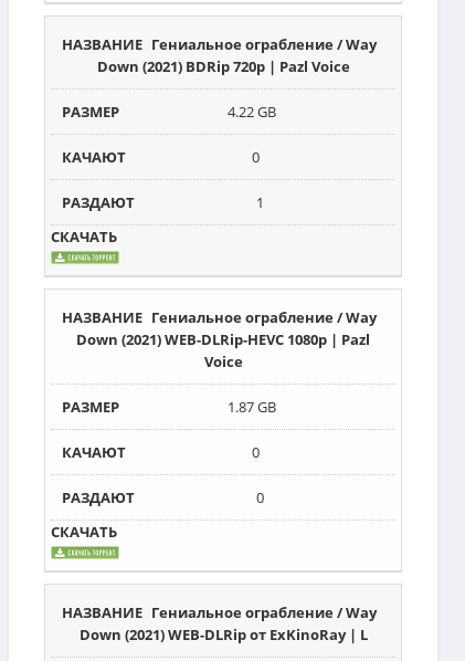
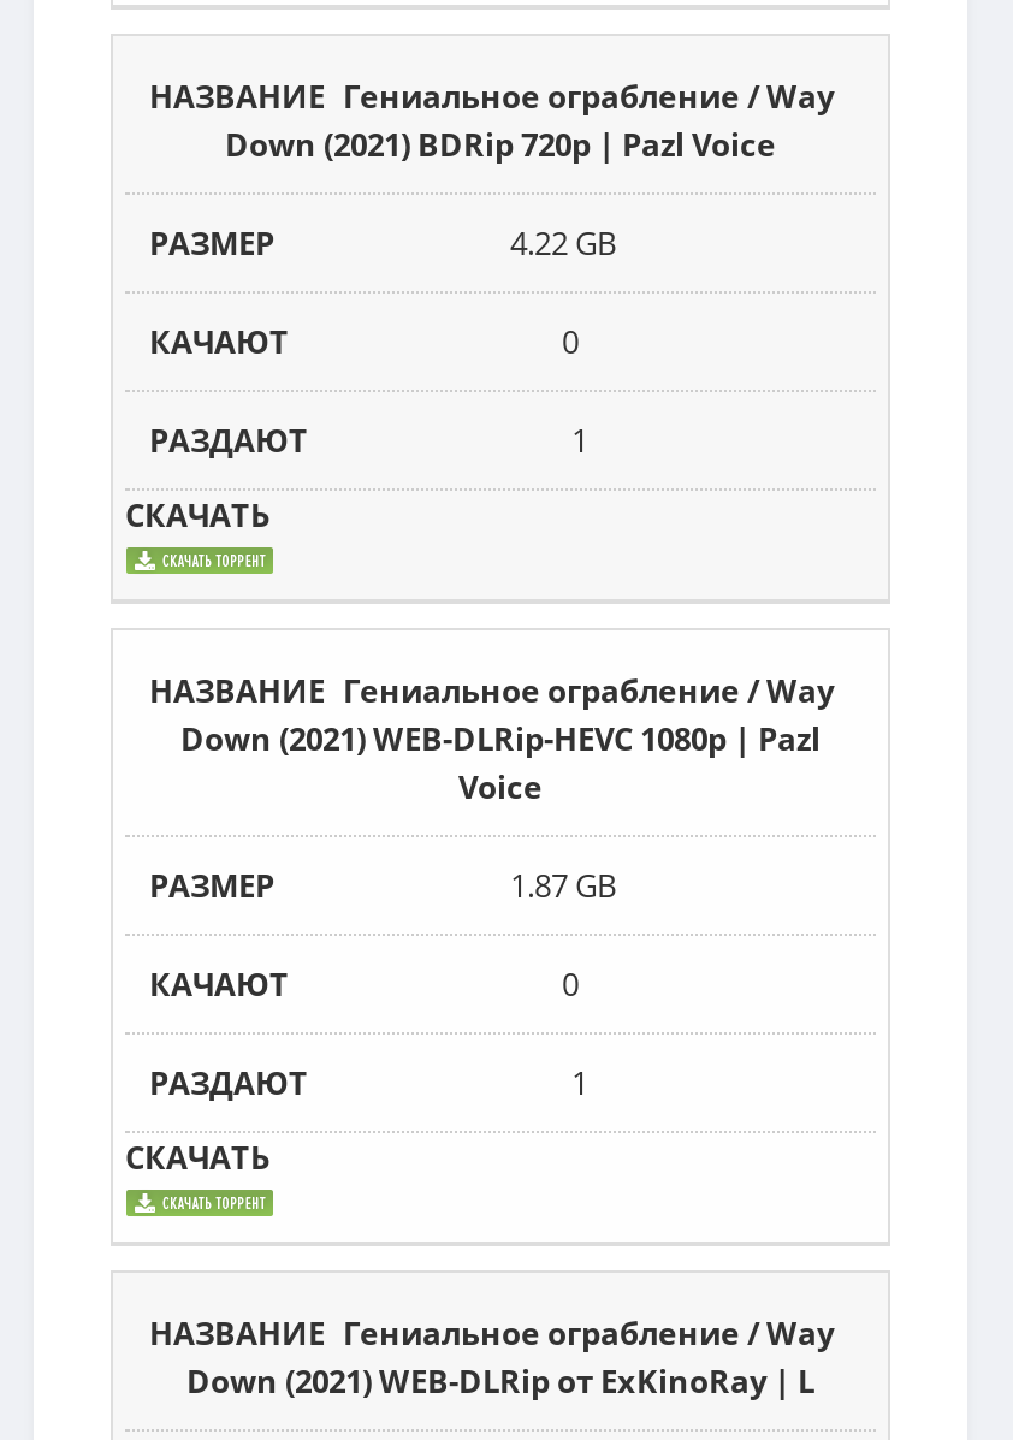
[256,487,263,507] 0 -> [571,1061,588,1104] 1

